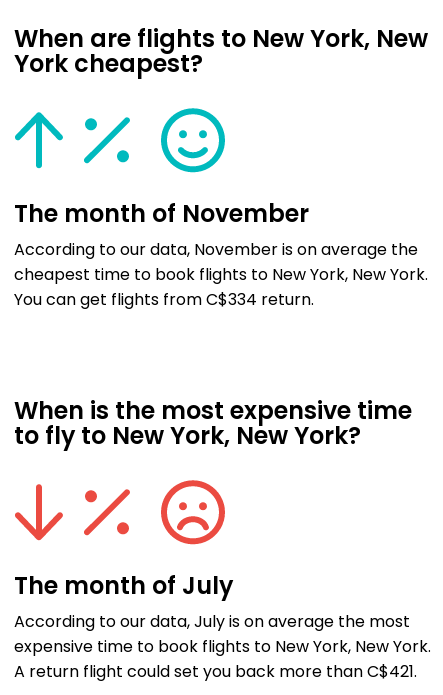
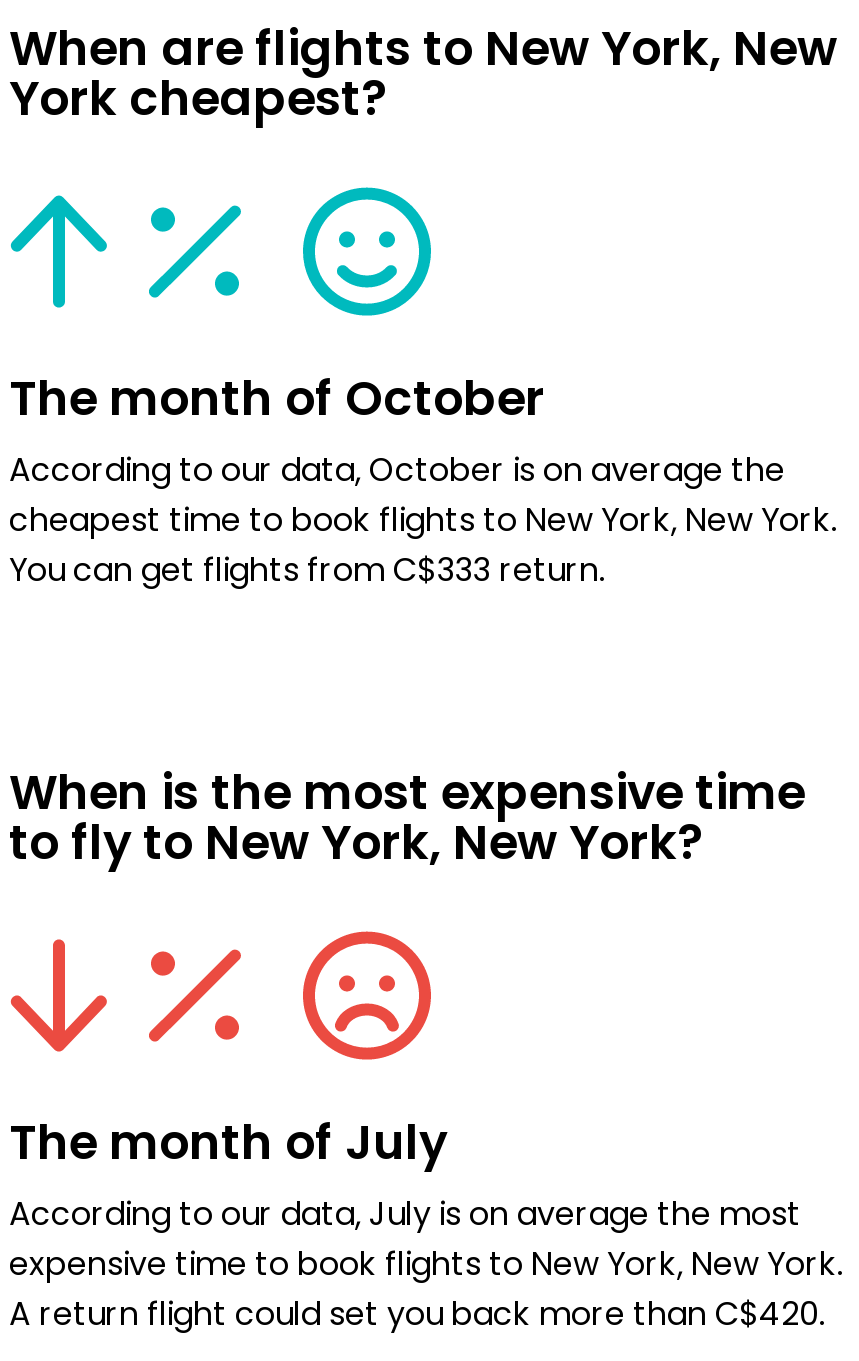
[14,196,309,236] The month of November -> [9,364,545,444] The month of October
[14,238,418,264] According to our data, November is on average the -> [9,448,785,500] According to our data, October is on average the
[14,288,314,314] You can get flights from C$334 return. -> [9,548,605,600] You can get flights from C$333 return.
[14,660,417,686] A return flight could set you back more than C$421. -> [9,1292,825,1344] A return flight could set you back more than C$420.

